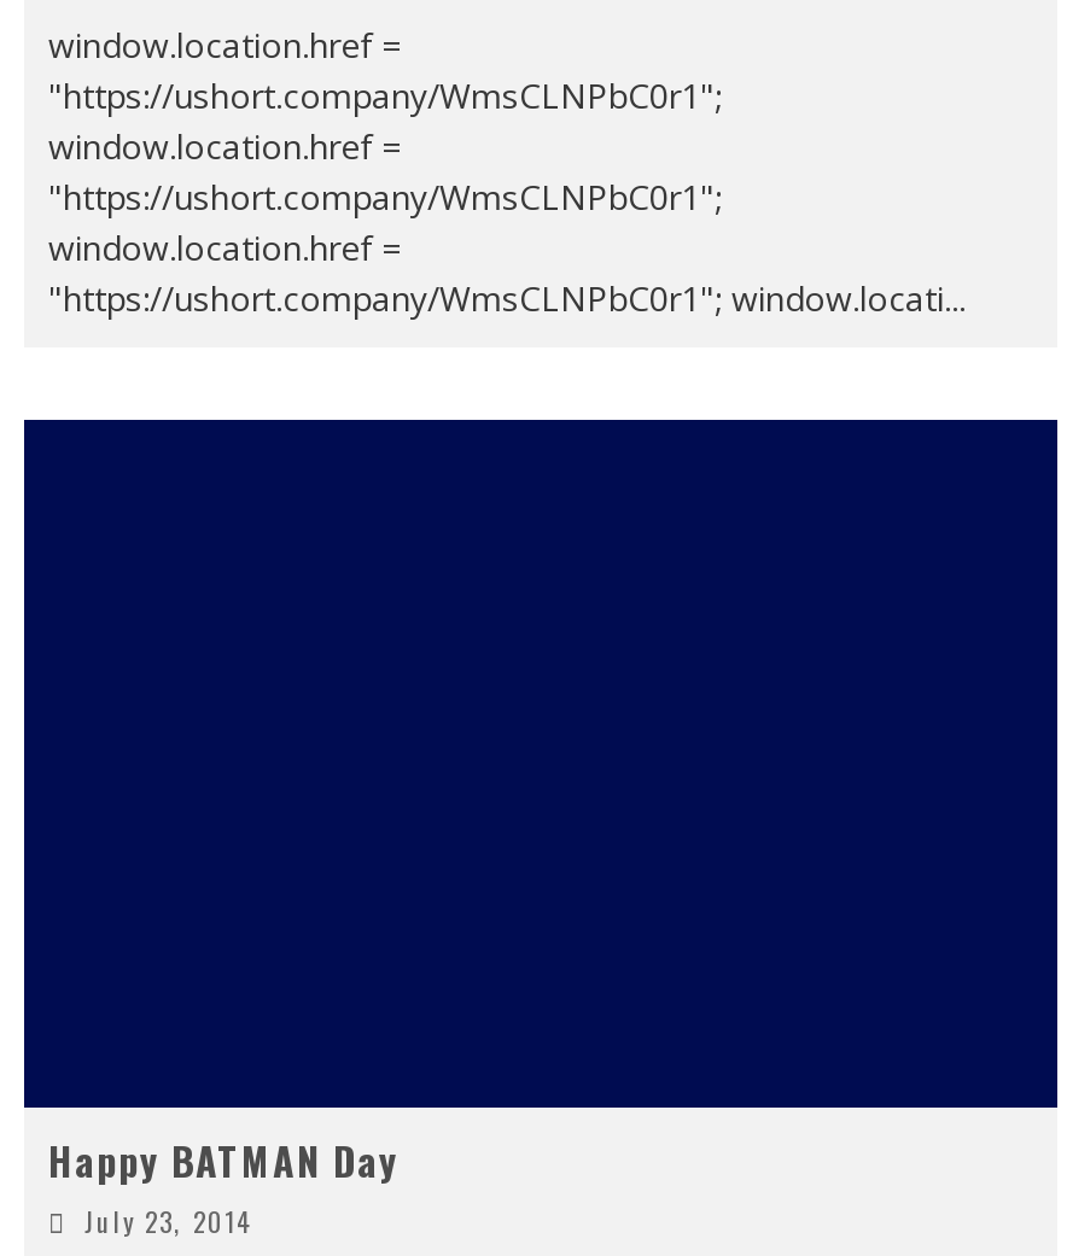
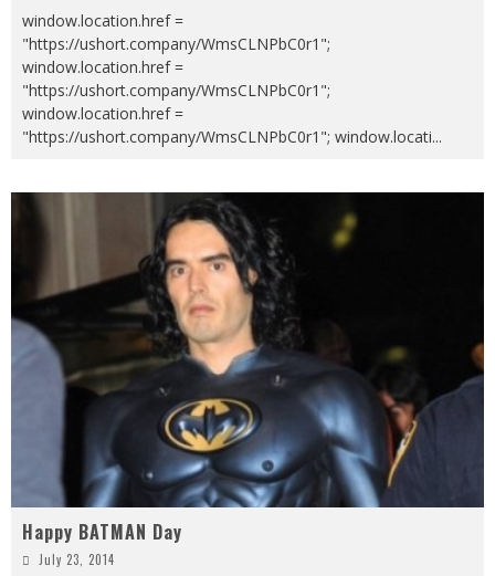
none -> [10,191,485,509] [image]

